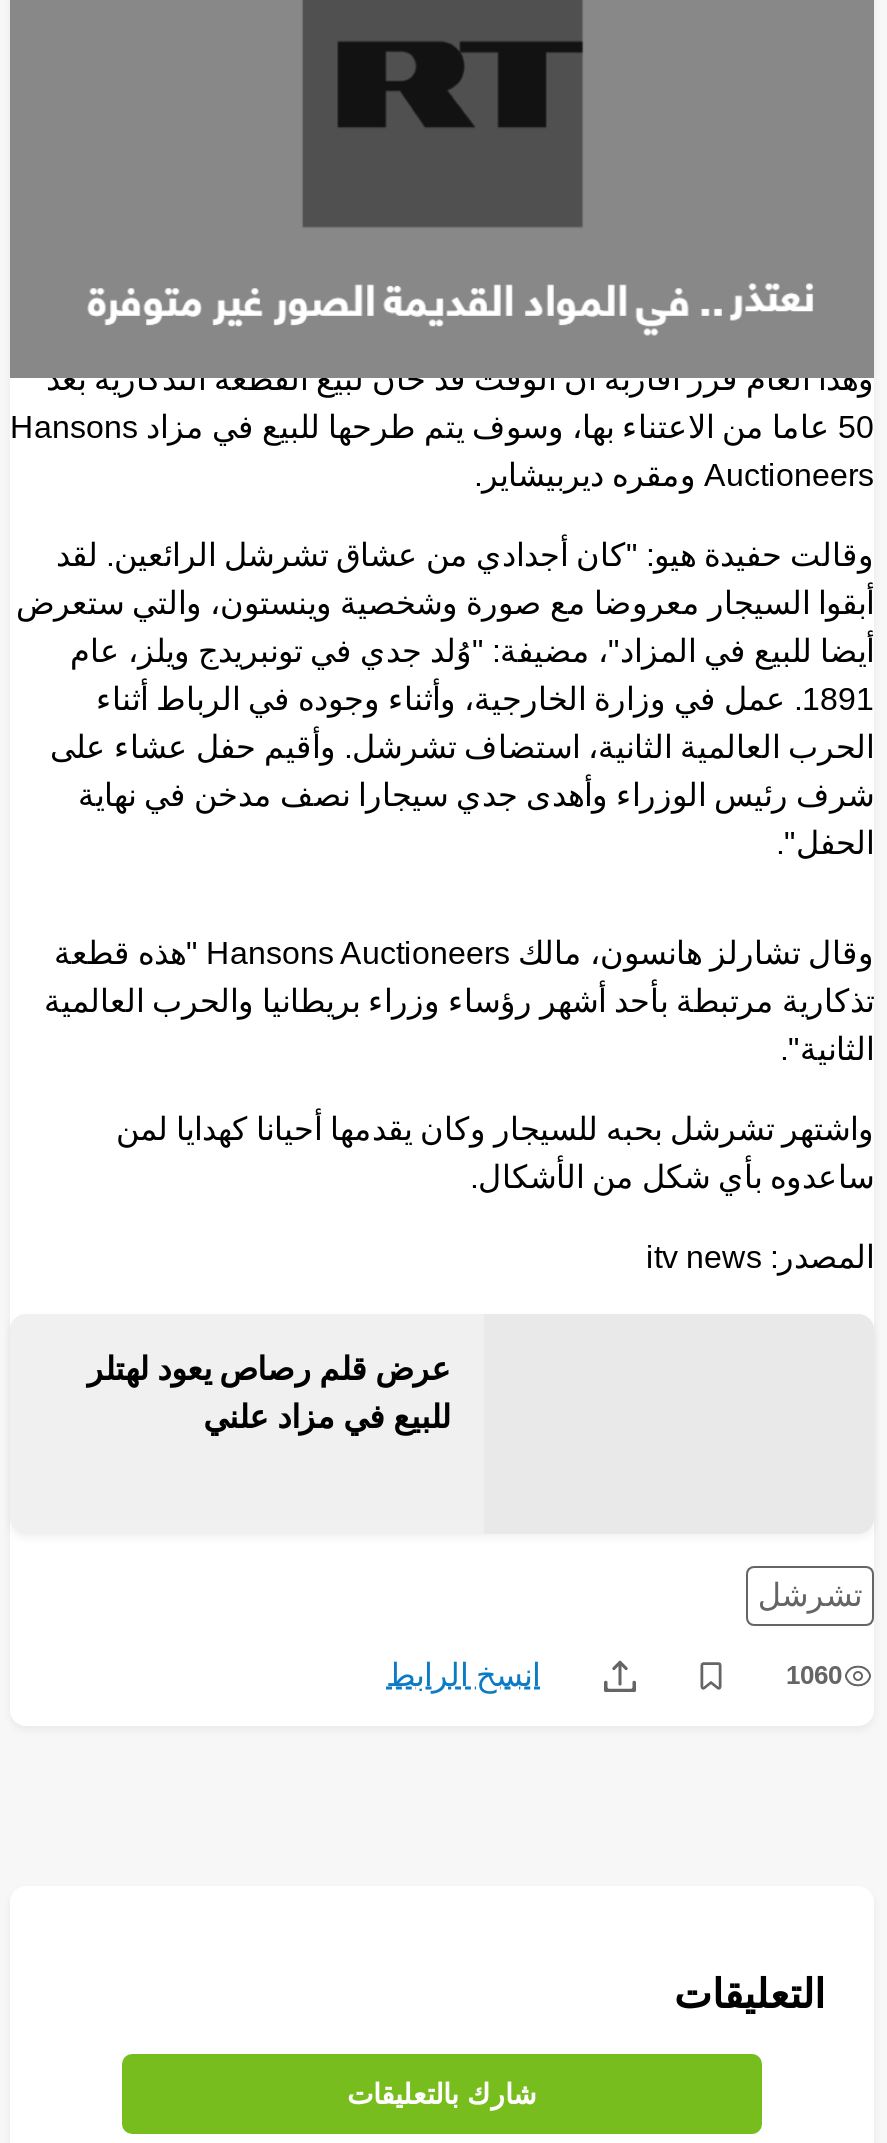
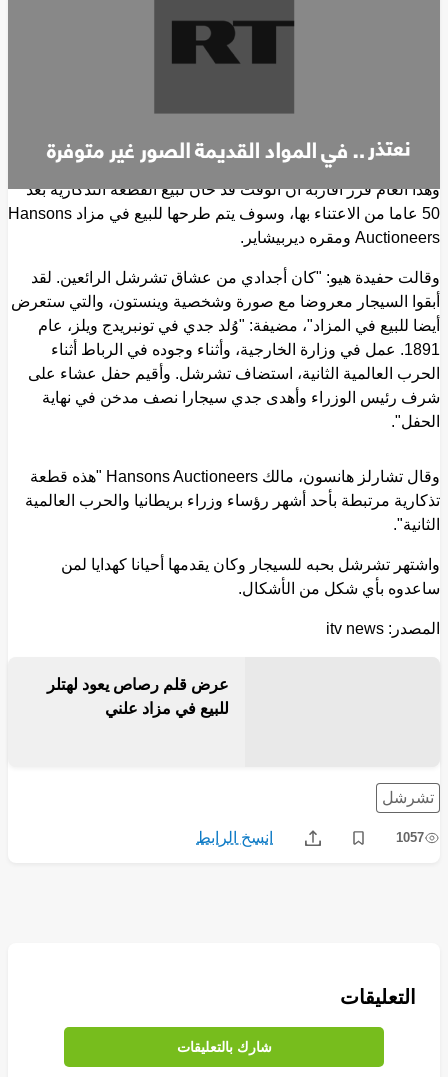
[786,1661,842,1691] 1060 -> [396,830,424,845] 1057

